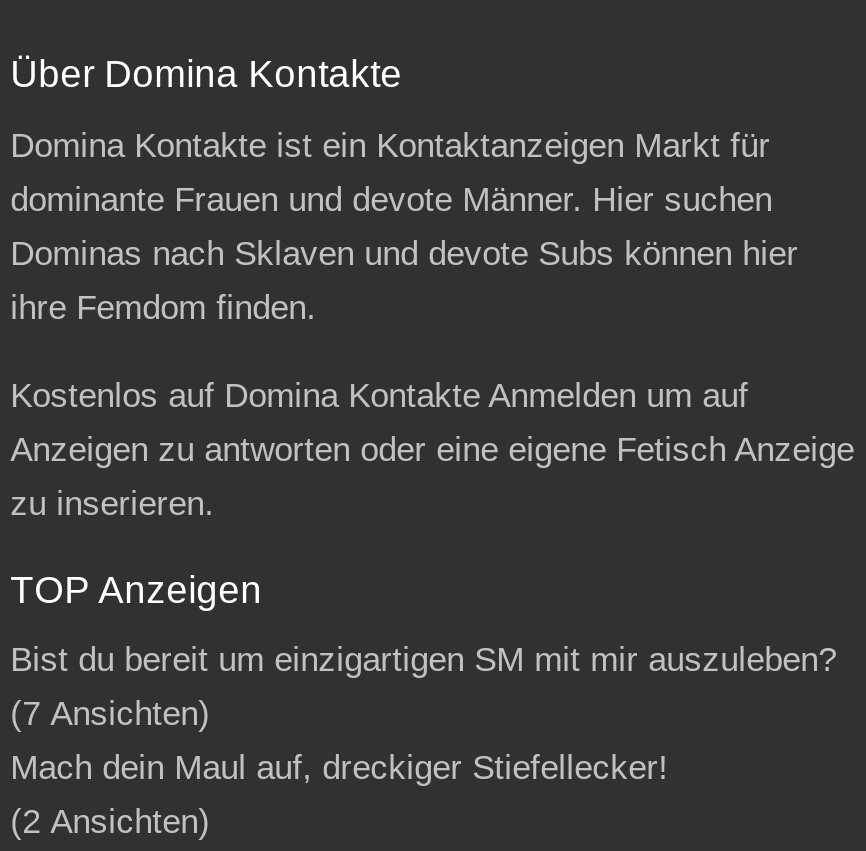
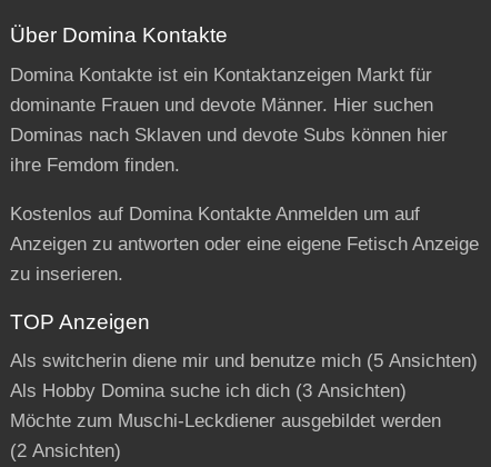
[10,642,836,788] Bist du bereit um einzigartigen SM mit mir auszuleben? | (7 Ansichten) | Mach dein Maul auf, dreckiger Stiefellecker! -> [10,351,477,432] Als switcherin diene mir und benutze mich (5 Ansichten) | Als Hobby Domina suche ich dich (3 Ansichten) | Möchte zum Muschi-Leckdiener ausgebildet werden

